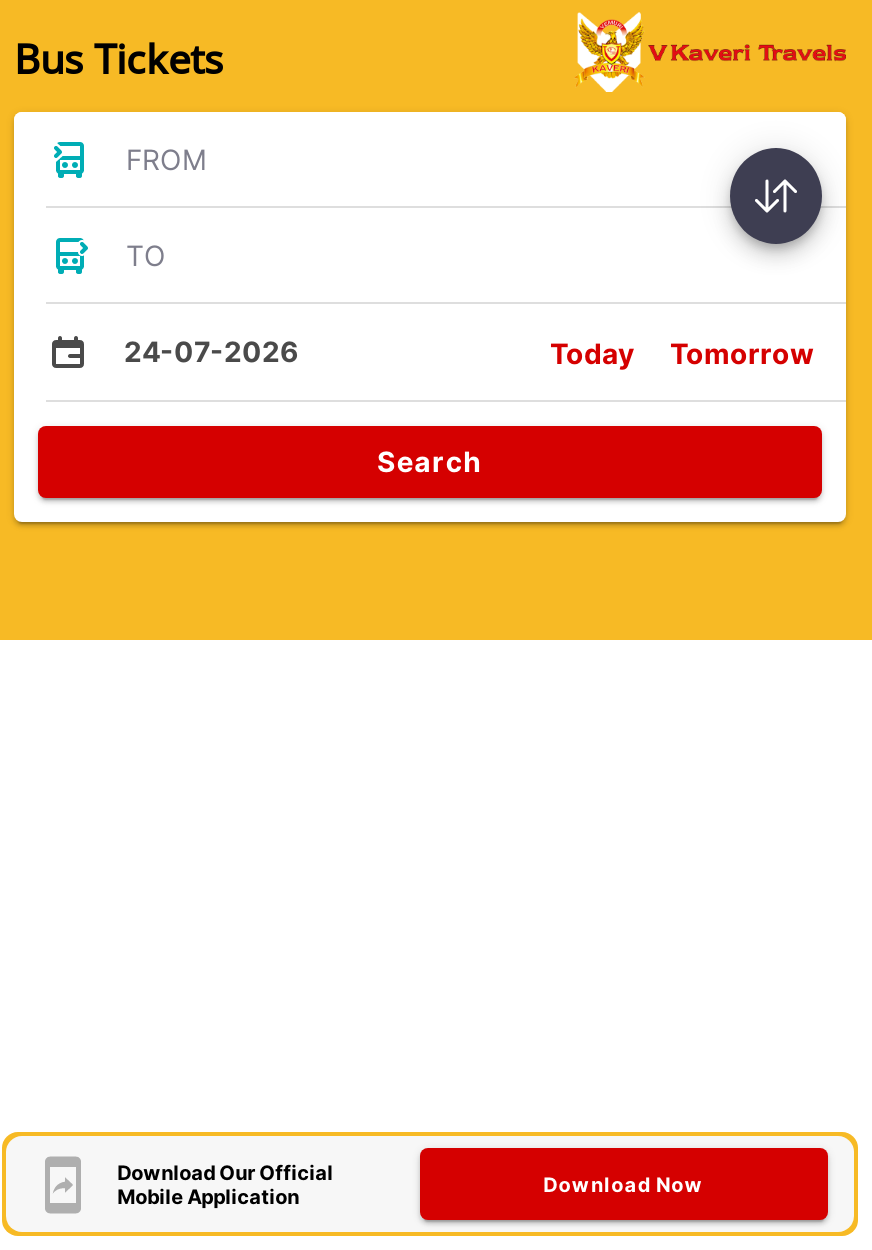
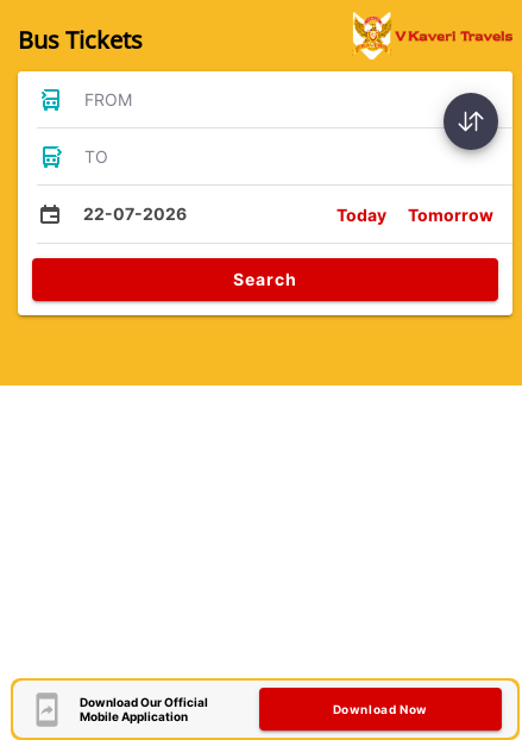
[124,334,298,368] 24-07-2026 -> [83,203,187,224] 22-07-2026

